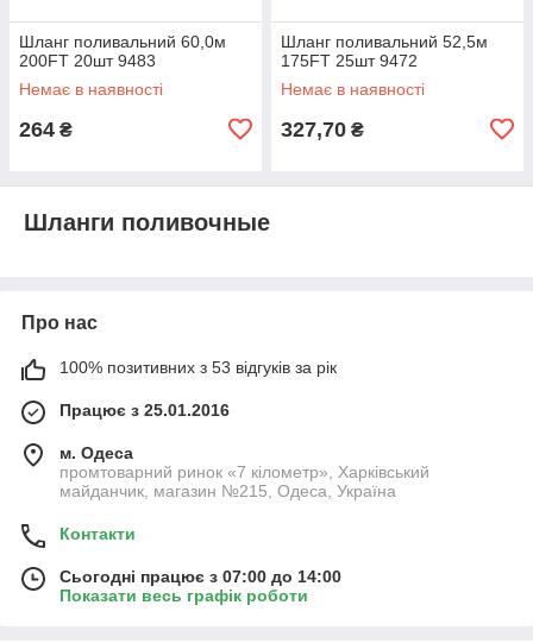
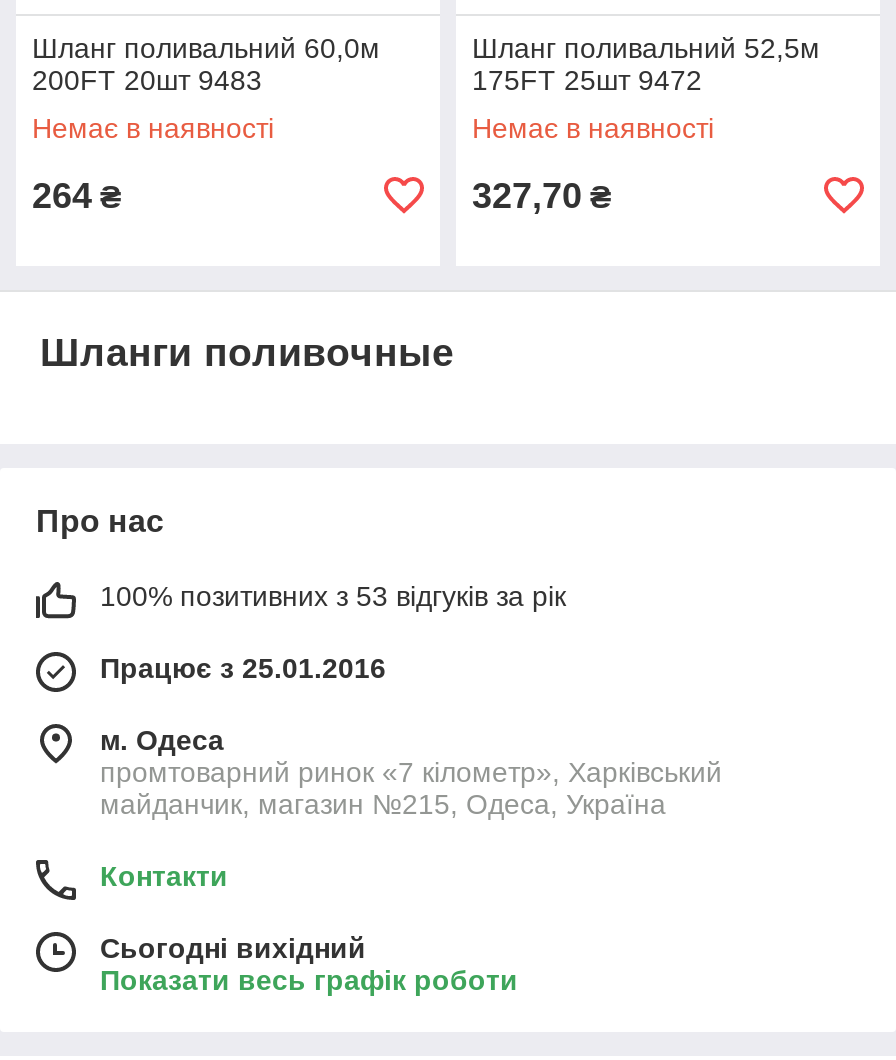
[59,567,341,586] Сьогодні працює з 07:00 до 14:00 -> [100,933,366,965] Сьогодні вихідний

